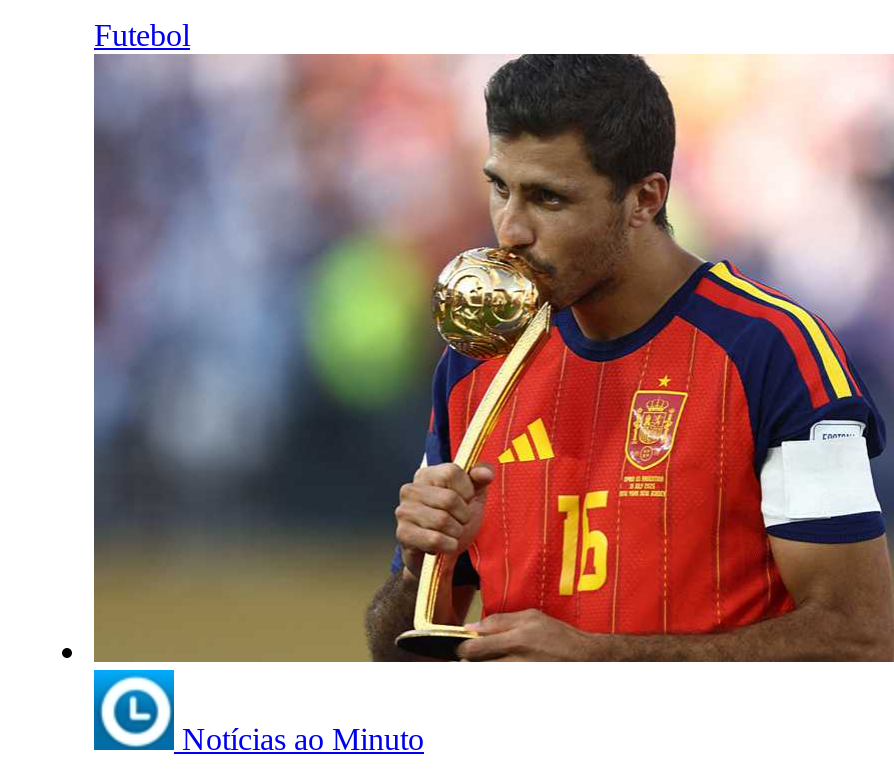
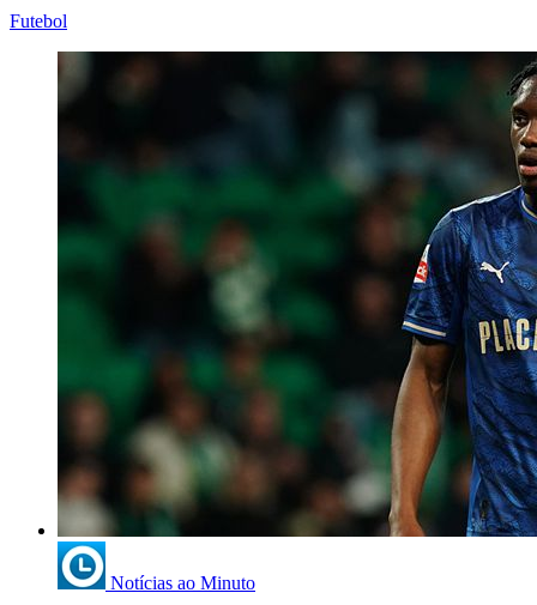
[92,51,888,691] [image] -> [56,50,533,546] [image]

